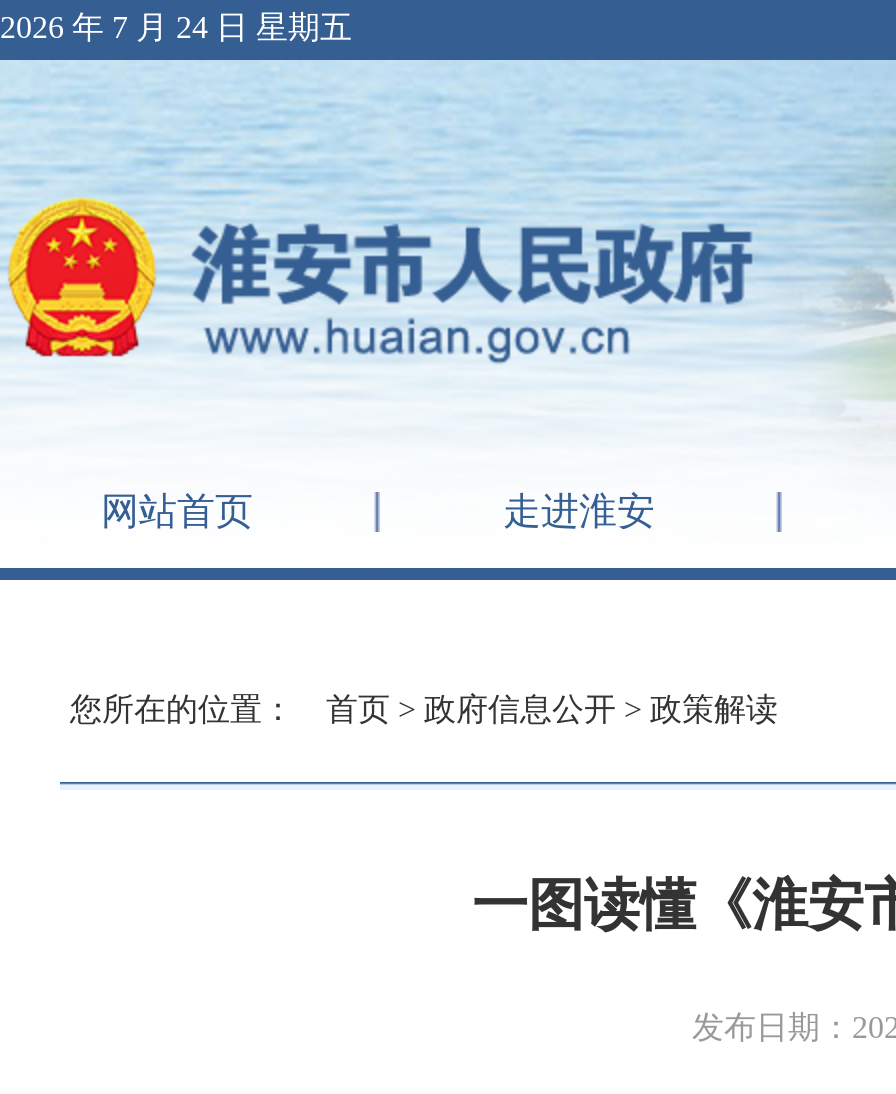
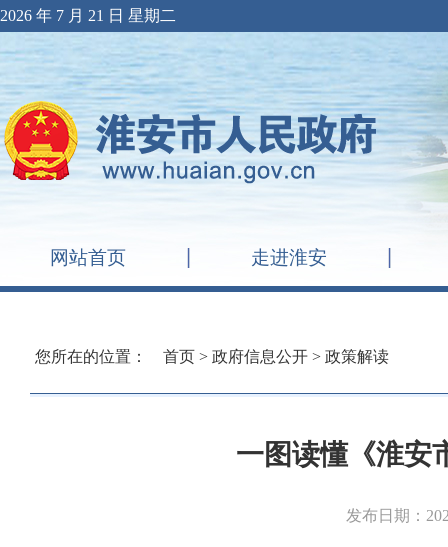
[0,10,352,44] 2026 年 7 月 24 日 星期五 -> [0,7,176,24] 2026 年 7 月 21 日 星期二

